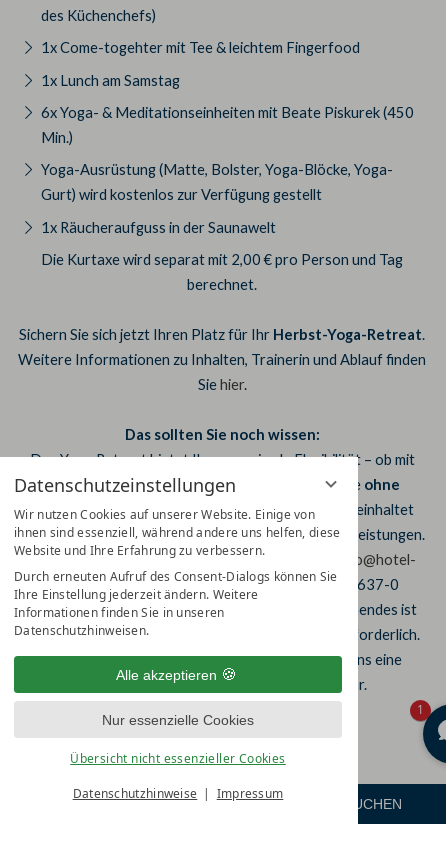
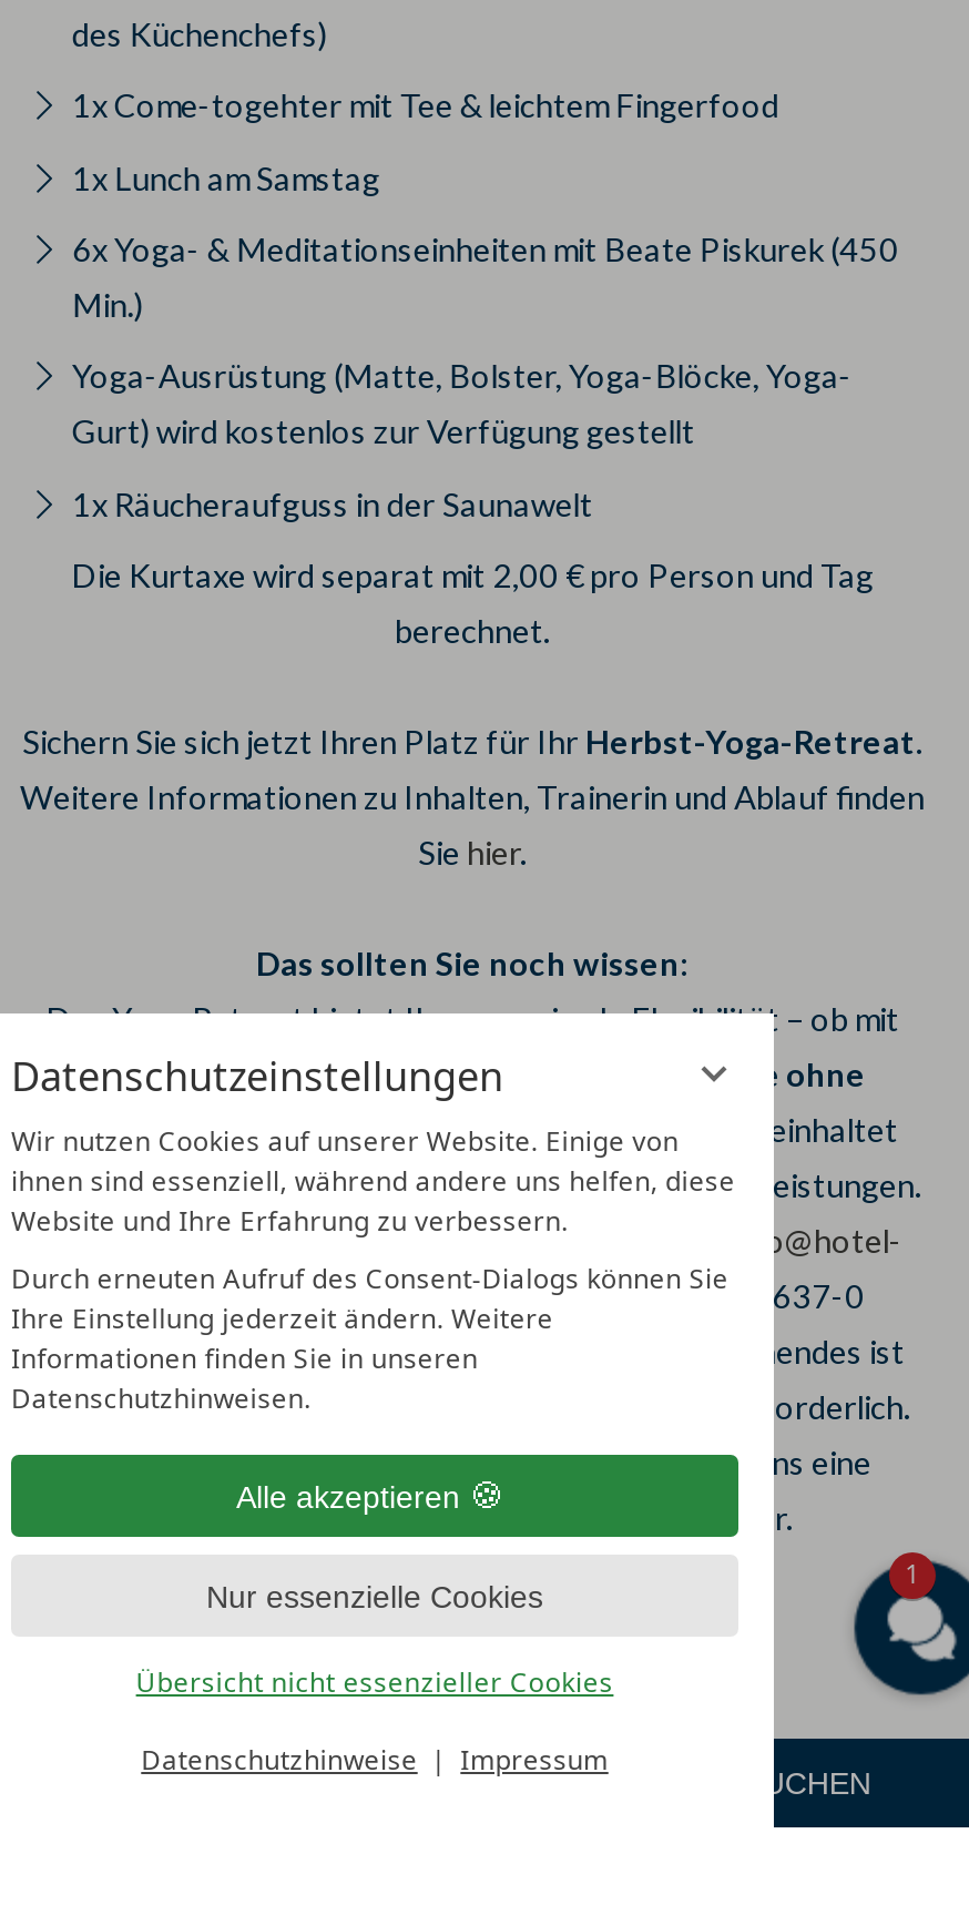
[394,704,443,765] [image] -> [851,1561,962,1699] [image]

